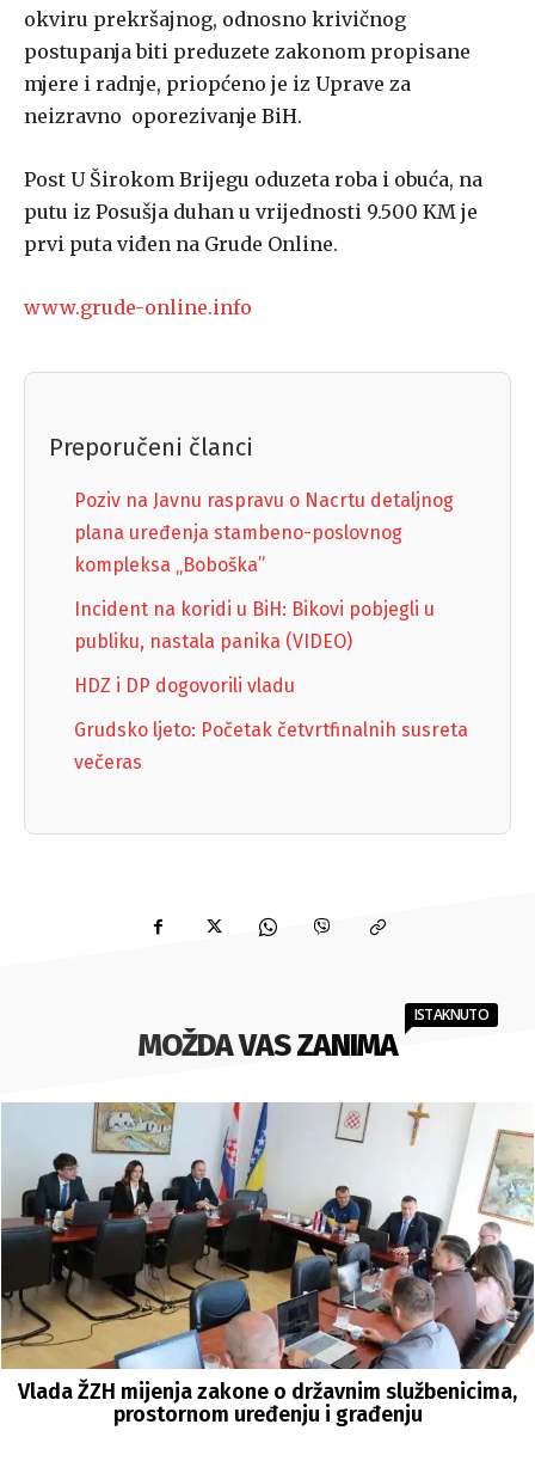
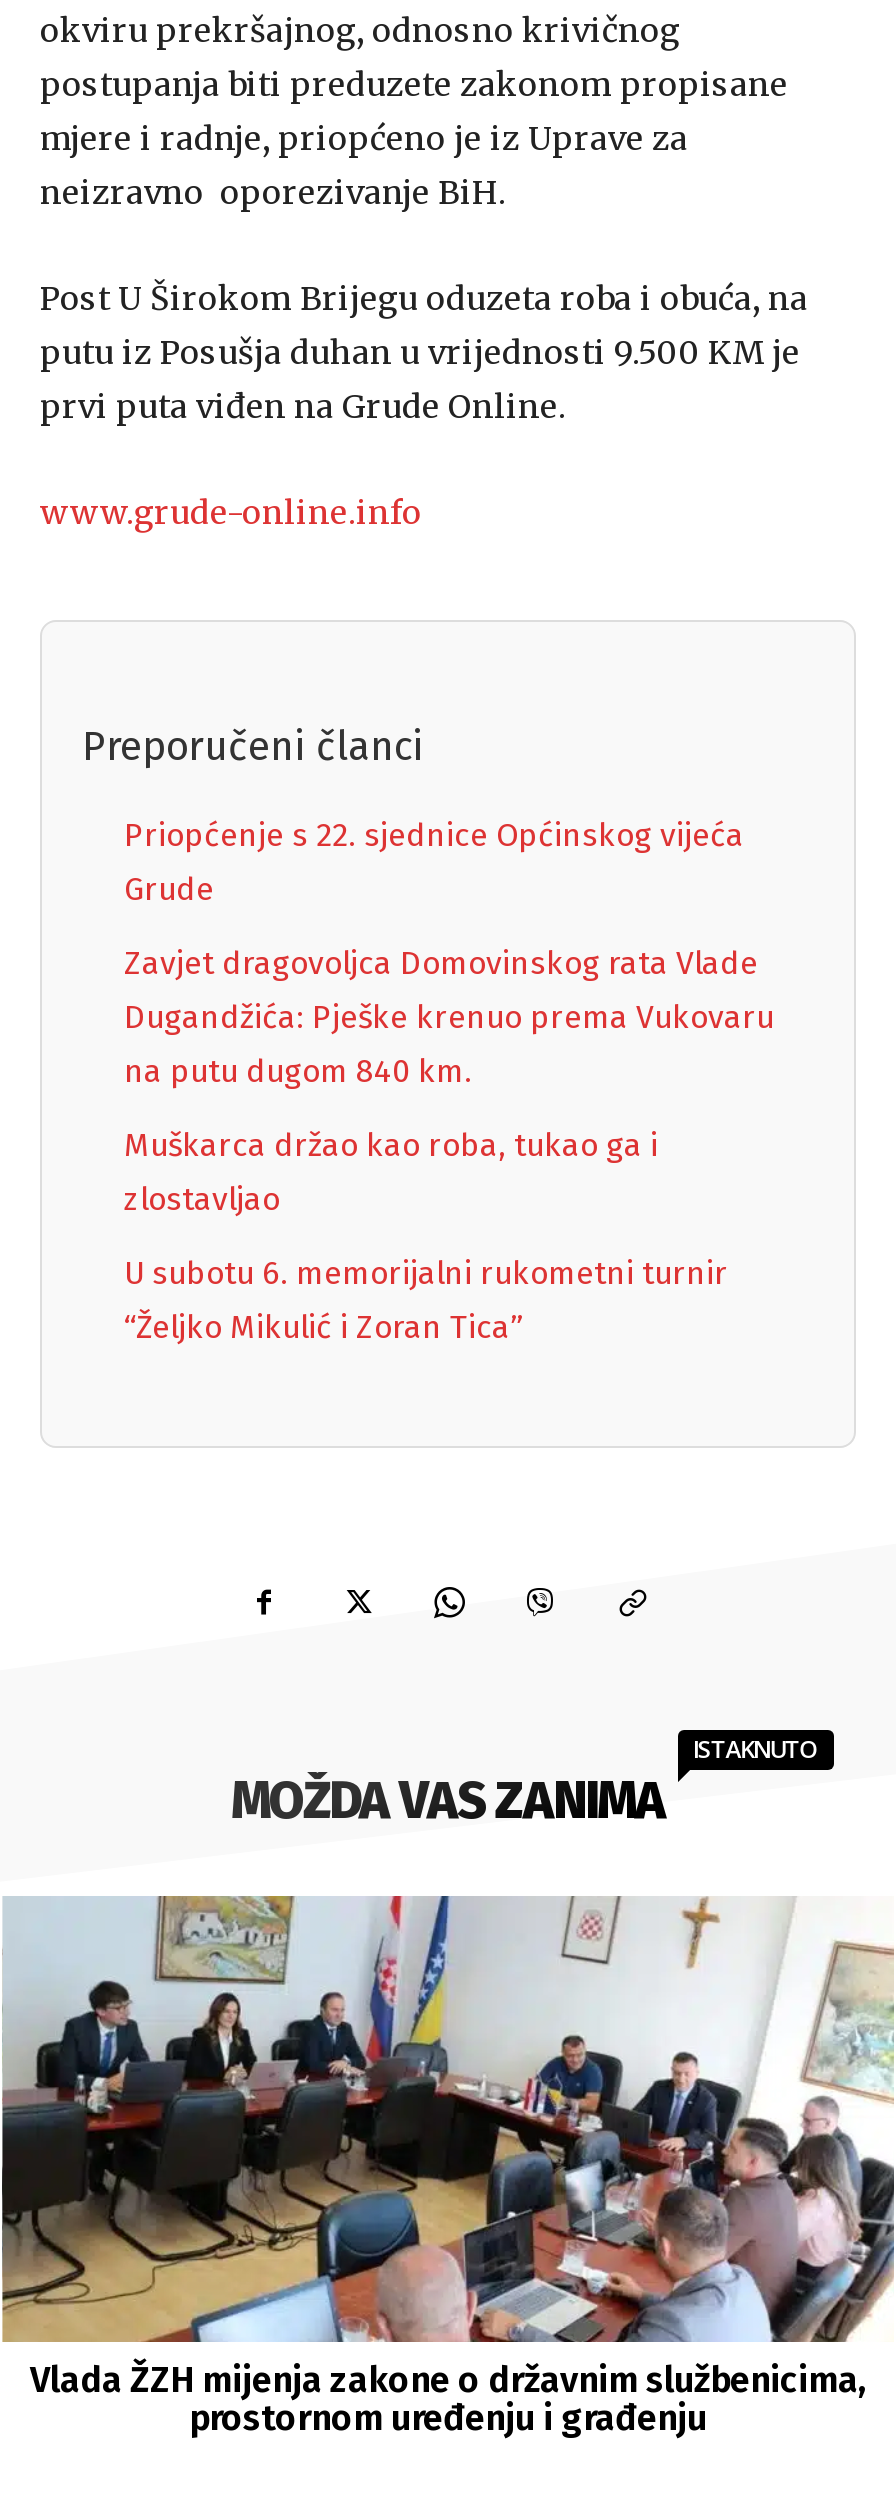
[74,489,454,576] Poziv na Javnu raspravu o Nacrtu detaljnog | plana uređenja stambeno-poslovnog | kompleksa „Boboška” -> [124,815,744,907] Priopćenje s 22. sjednice Općinskog vijeća | Grude
[74,597,435,652] Incident na koridi u BiH: Bikovi pobjegli u | publiku, nastala panika (VIDEO) -> [124,943,774,1089] Zavjet dragovoljca Domovinskog rata Vlade | Dugandžića: Pješke krenuo prema Vukovaru | na putu dugom 840 km.
[74,674,295,697] HDZ i DP dogovorili vladu -> [124,1125,658,1217] Muškarca držao kao roba, tukao ga i | zlostavljao
[74,718,468,773] Grudsko ljeto: Početak četvrtfinalnih susreta | večeras -> [124,1253,728,1345] U subotu 6. memorijalni rukometni turnir | “Željko Mikulić i Zoran Tica”

